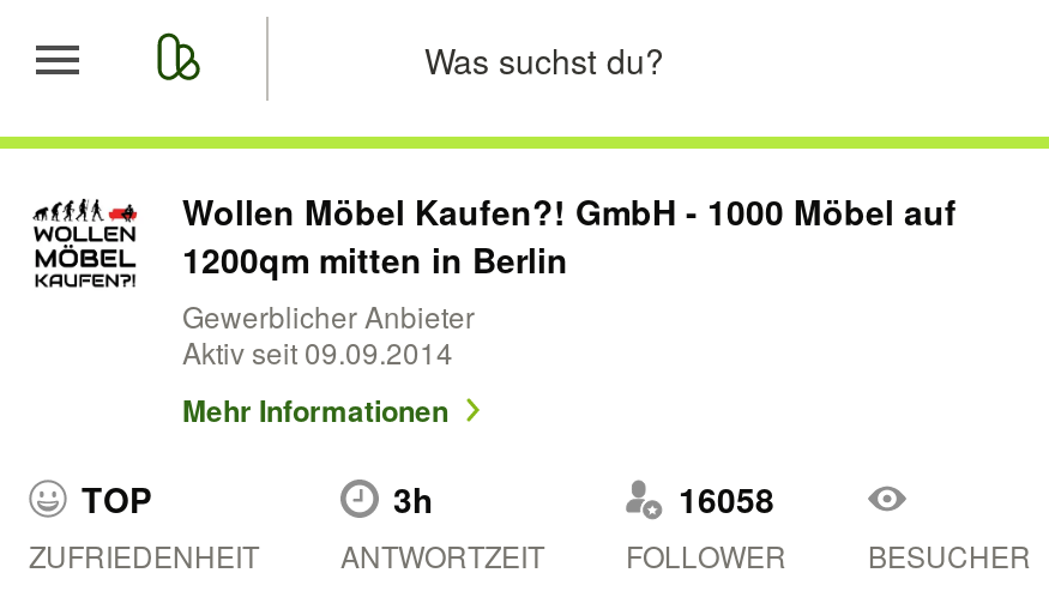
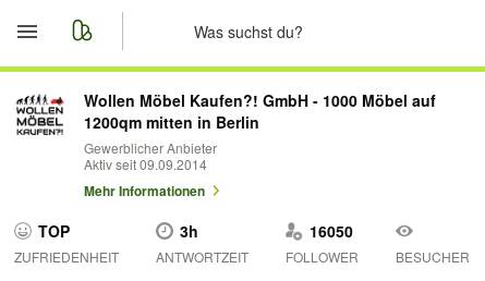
[679,475,774,523] 16058 -> [310,220,353,242] 16050

